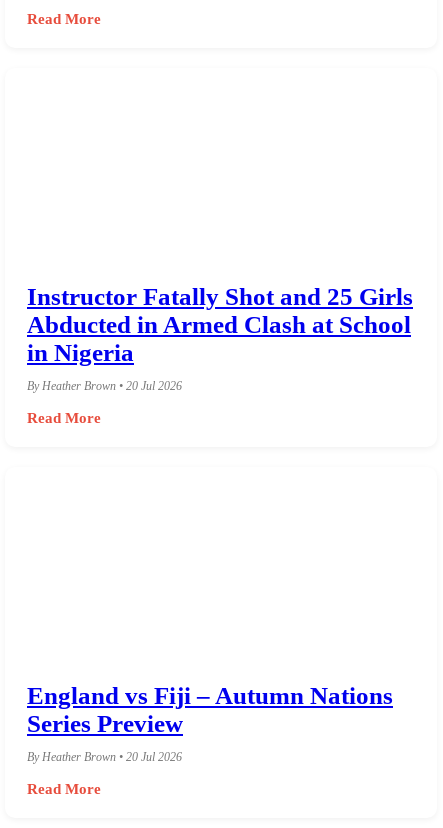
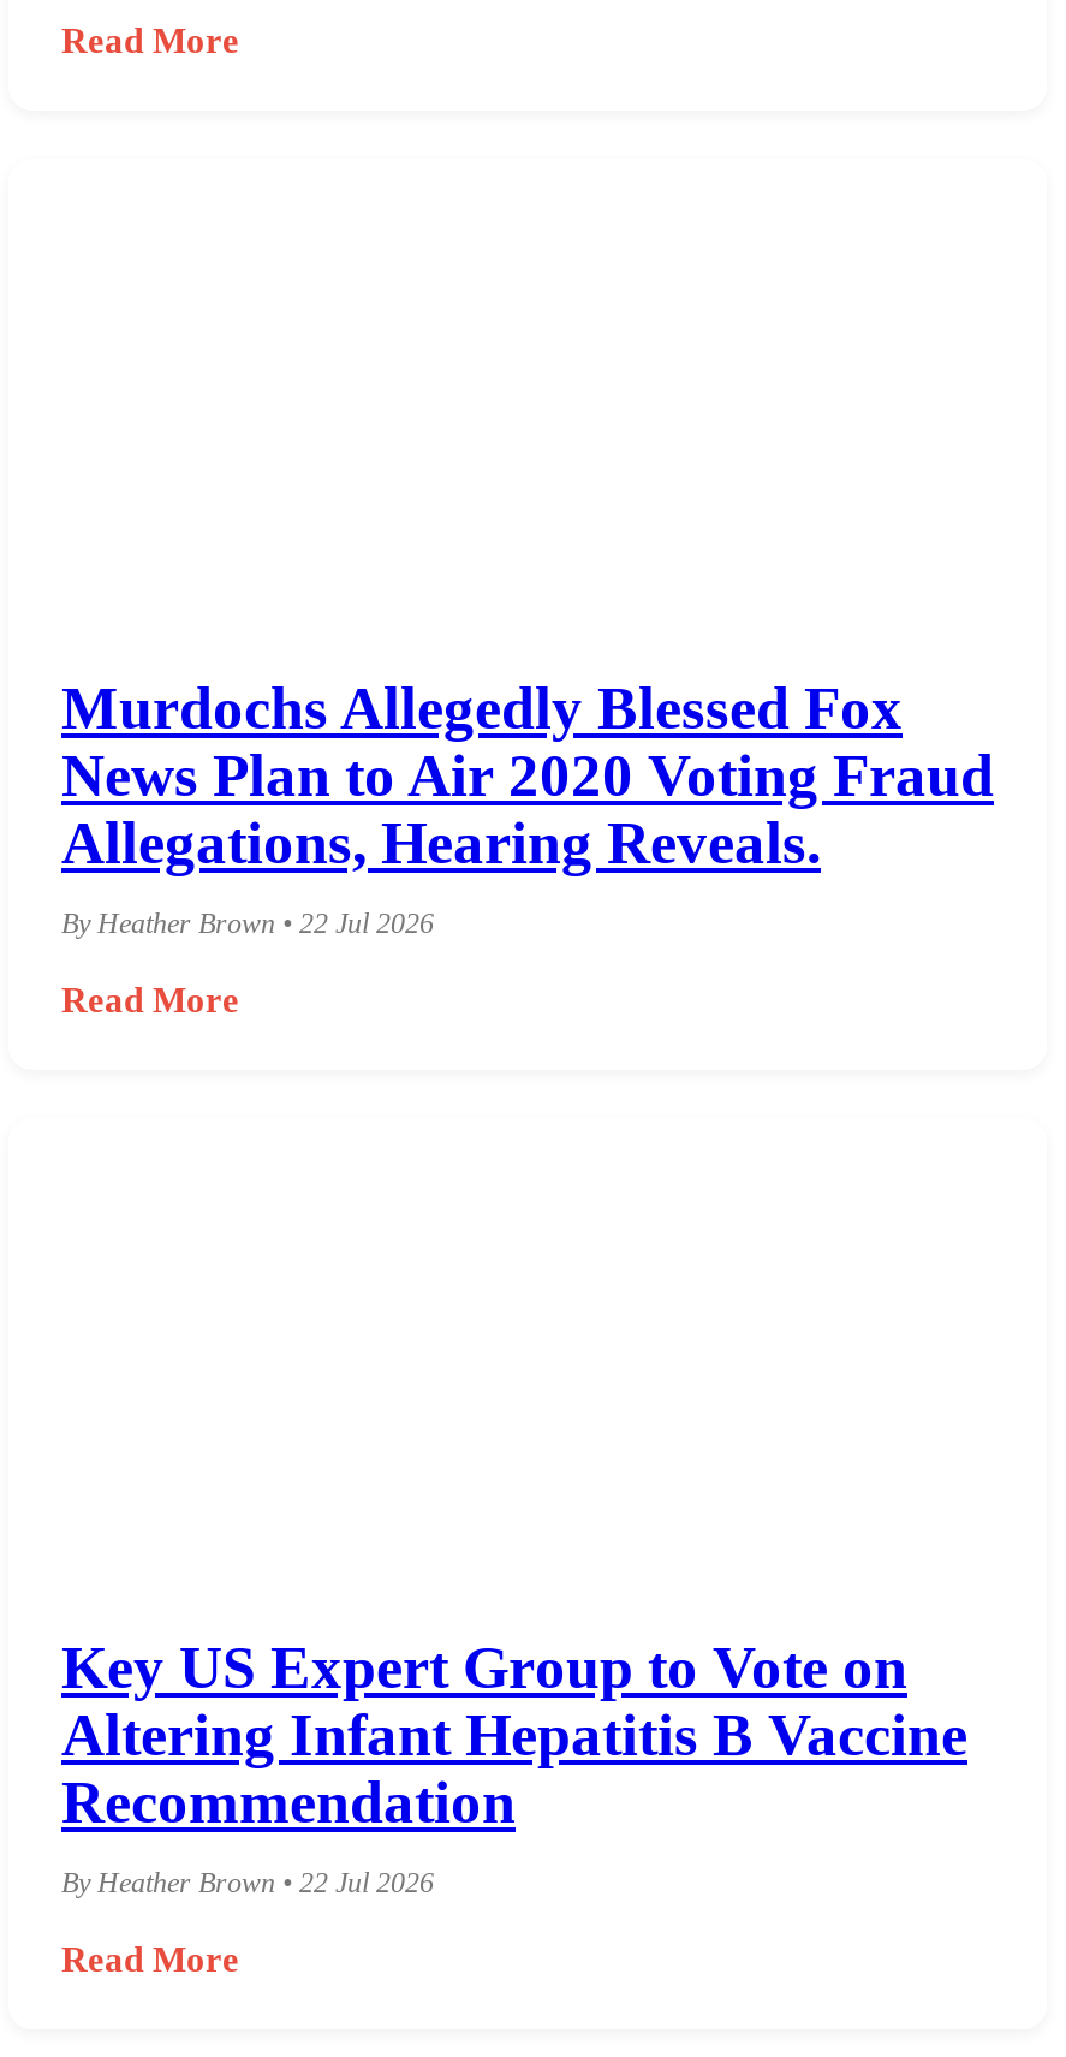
[27,283,413,366] Instructor Fatally Shot and 25 Girls | Abducted in Armed Clash at School | in Nigeria -> [61,676,994,876] Murdochs Allegedly Blessed Fox | News Plan to Air 2020 Voting Fraud | Allegations, Hearing Reveals.
[27,379,182,393] By Heather Brown • 20 Jul 2026 -> [61,907,434,941] By Heather Brown • 22 Jul 2026
[27,682,393,737] England vs Fiji – Autumn Nations | Series Preview -> [61,1636,967,1835] Key US Expert Group to Vote on | Altering Infant Hepatitis B Vaccine | Recommendation
[27,750,182,764] By Heather Brown • 20 Jul 2026 -> [61,1866,434,1900] By Heather Brown • 22 Jul 2026

